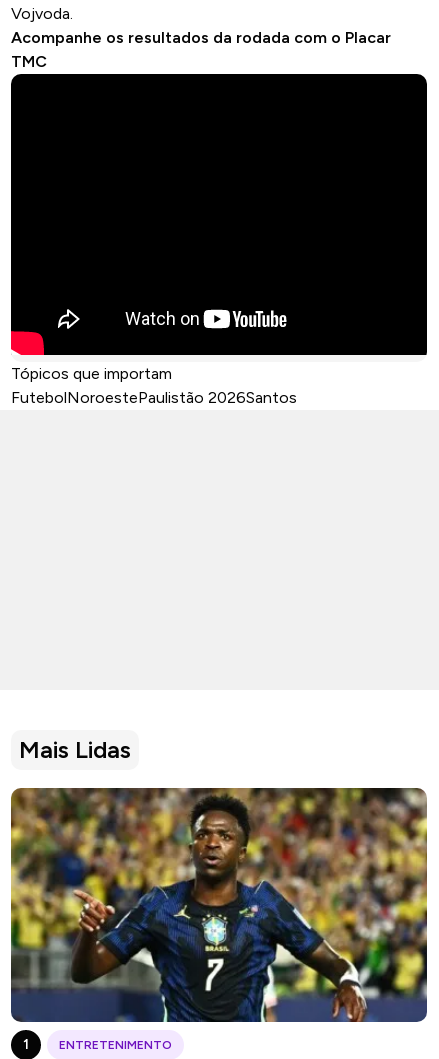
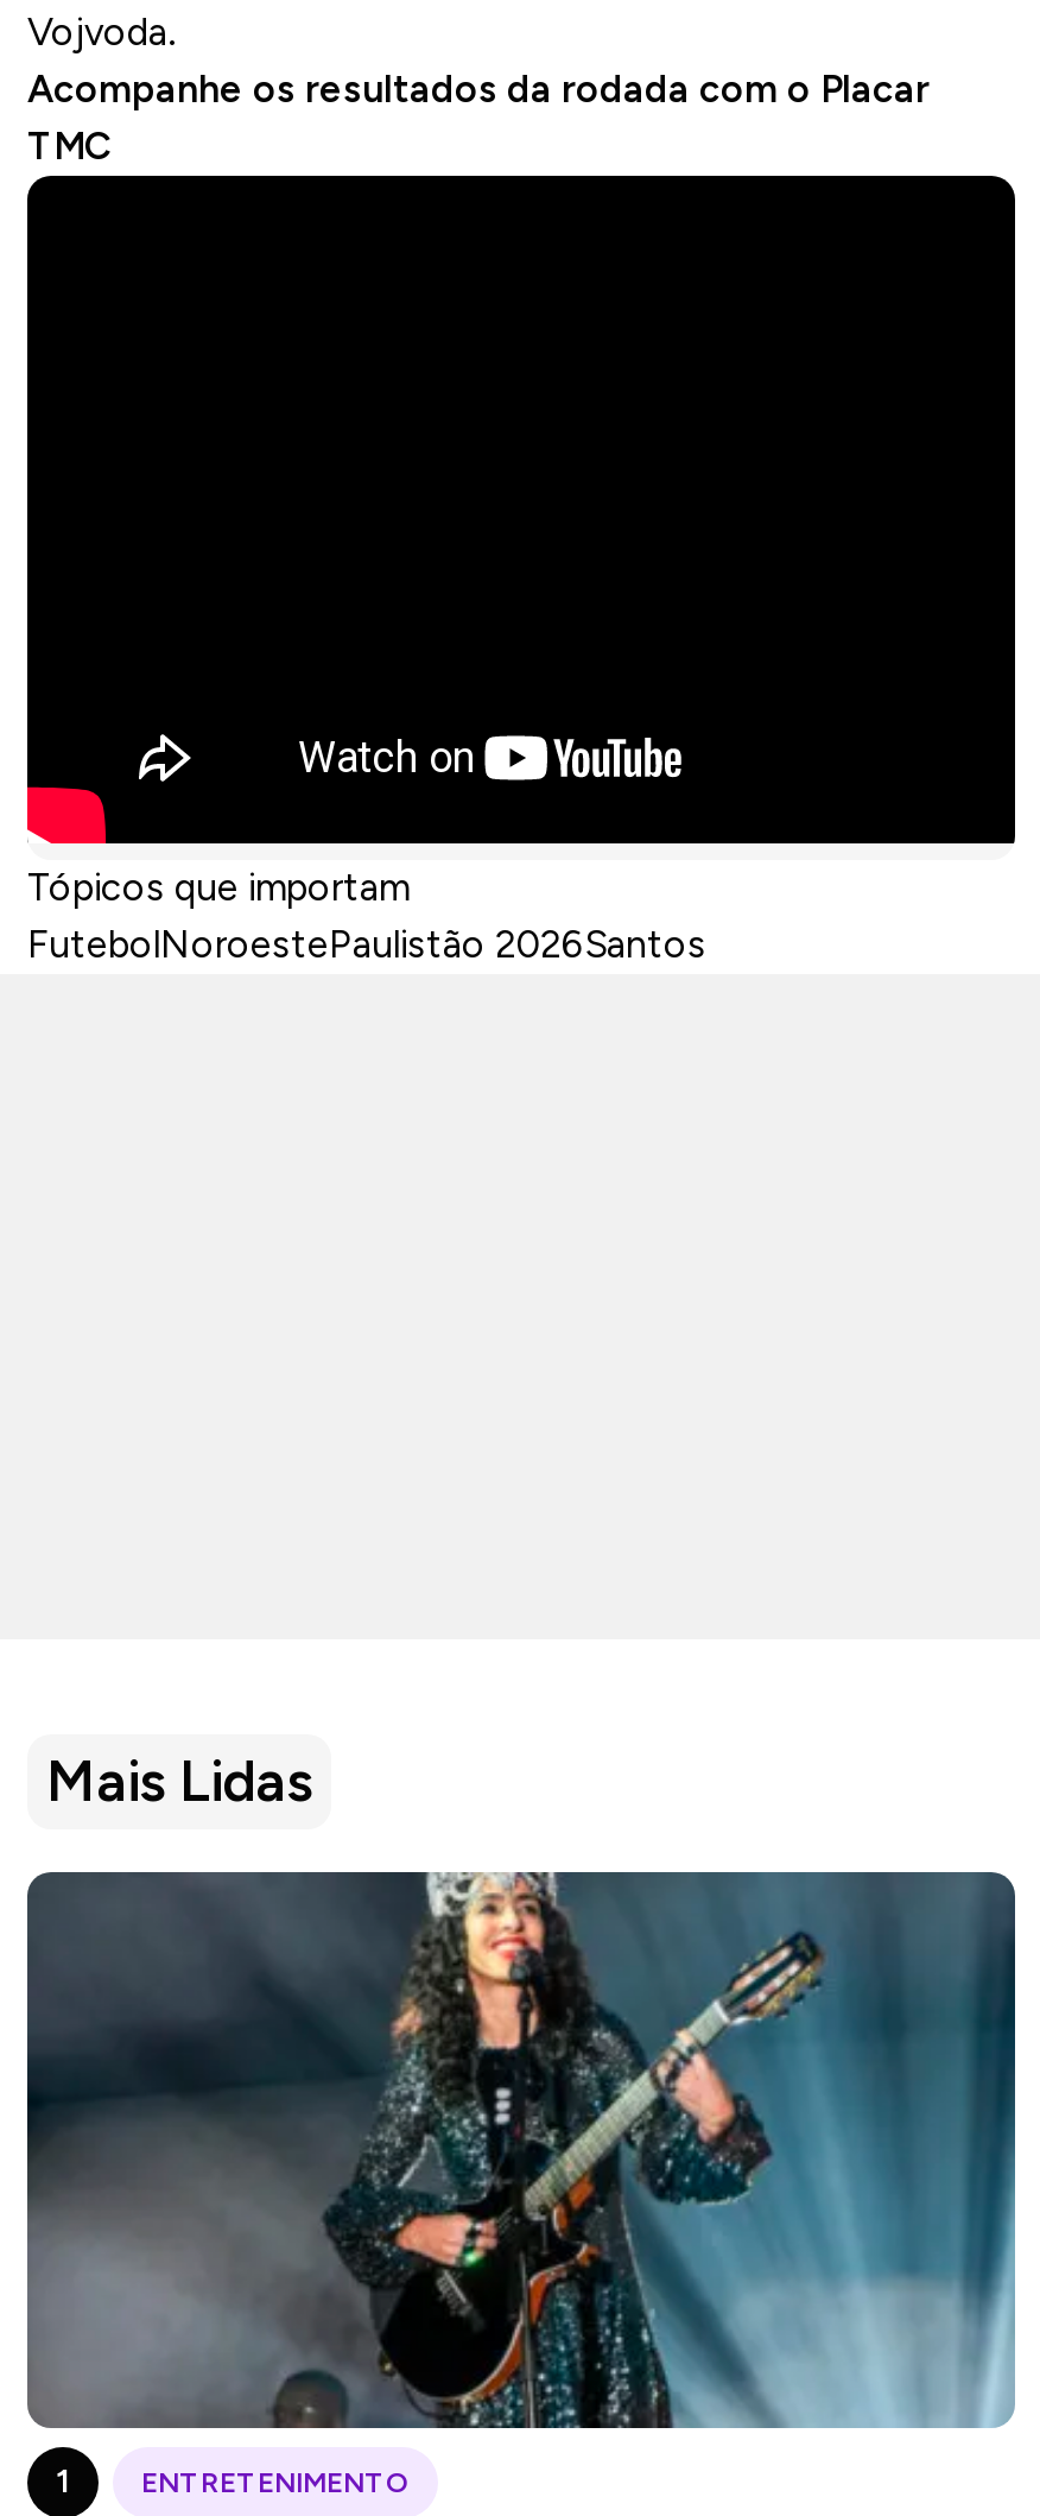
[10,787,428,1023] [image] -> [25,1870,1017,2430] [image]

